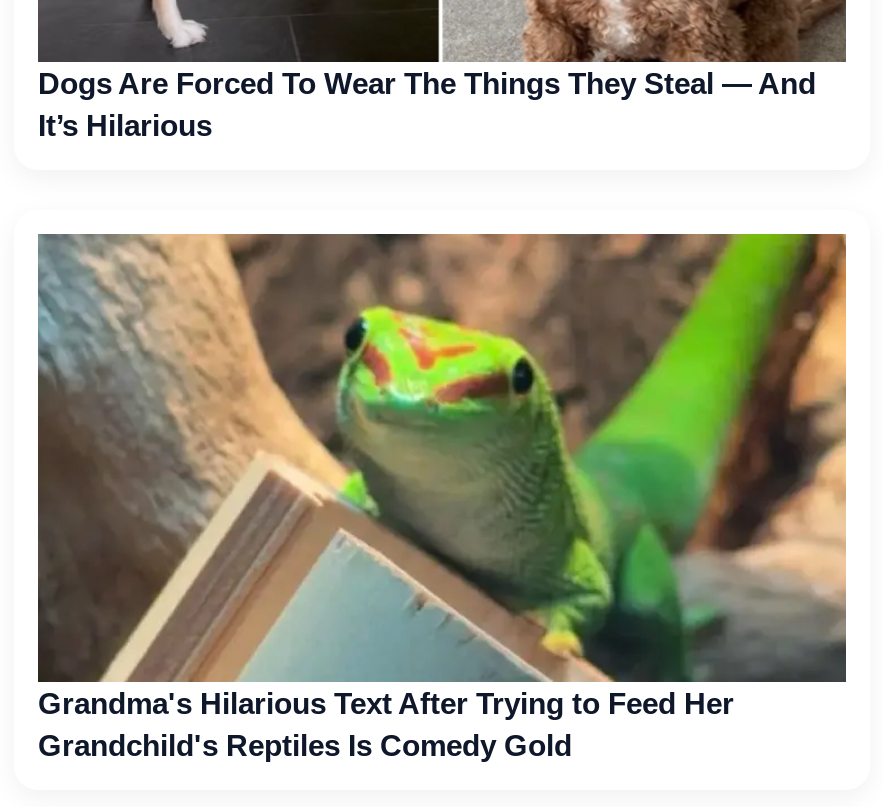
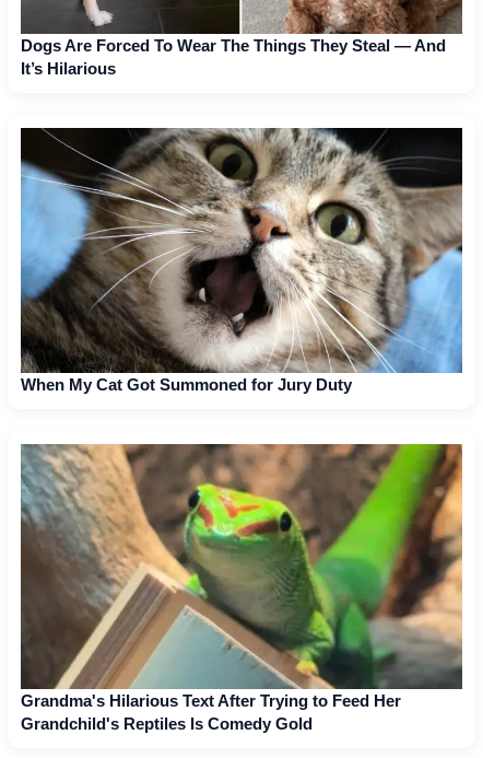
none -> [20,127,463,394] [image] | When My Cat Got Summoned for Jury Duty

